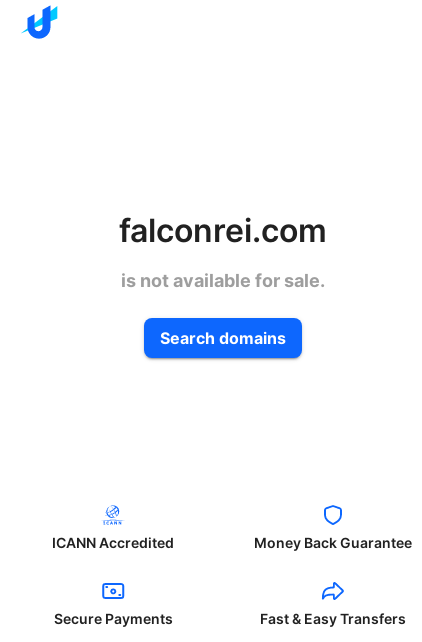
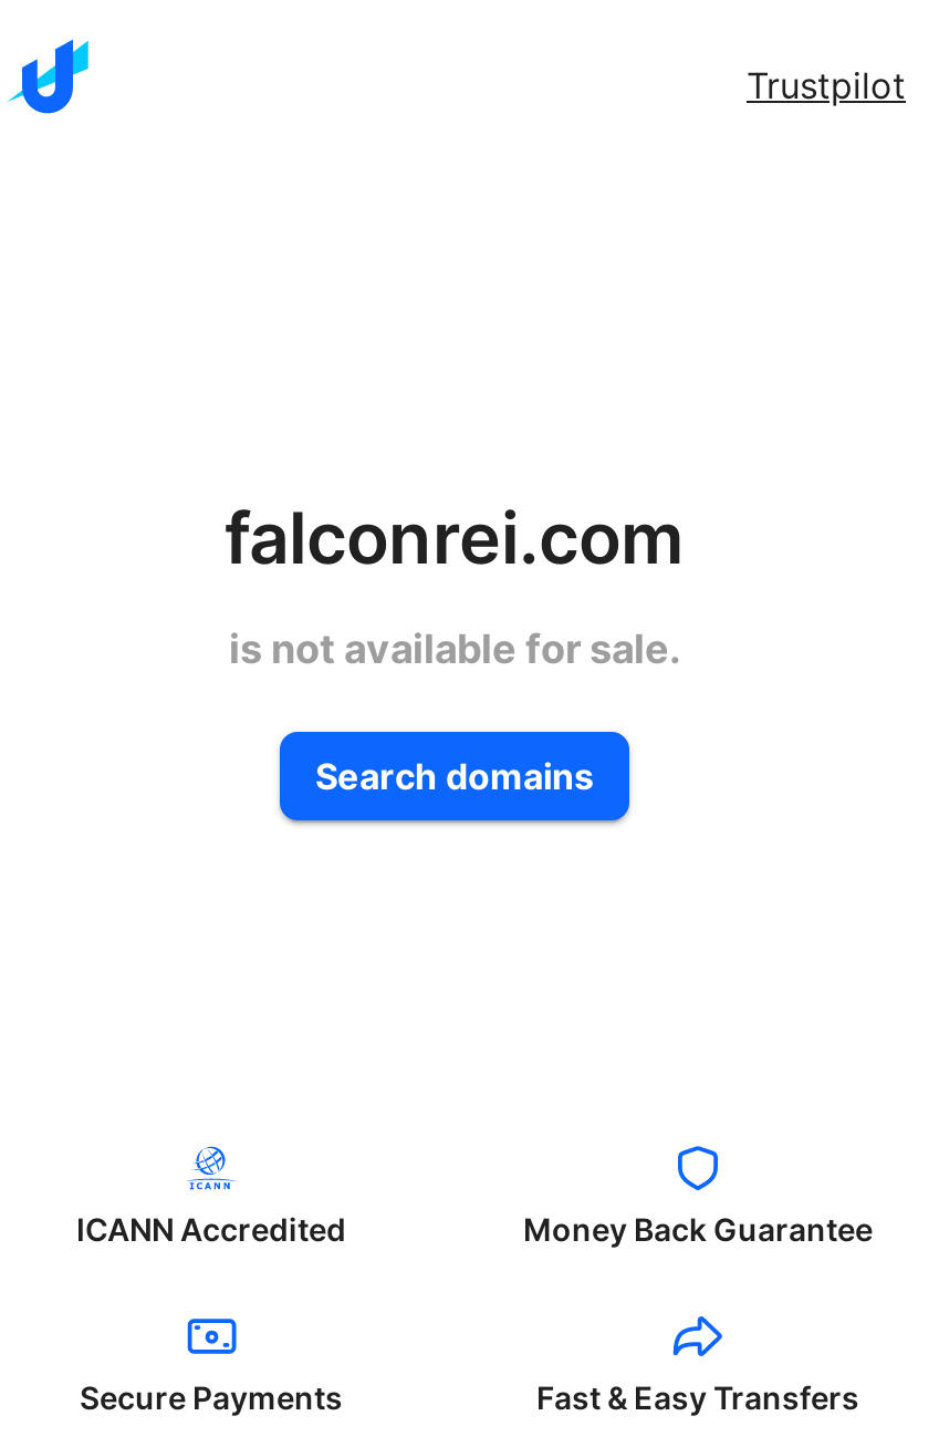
none -> [747,63,906,107] Trustpilot

